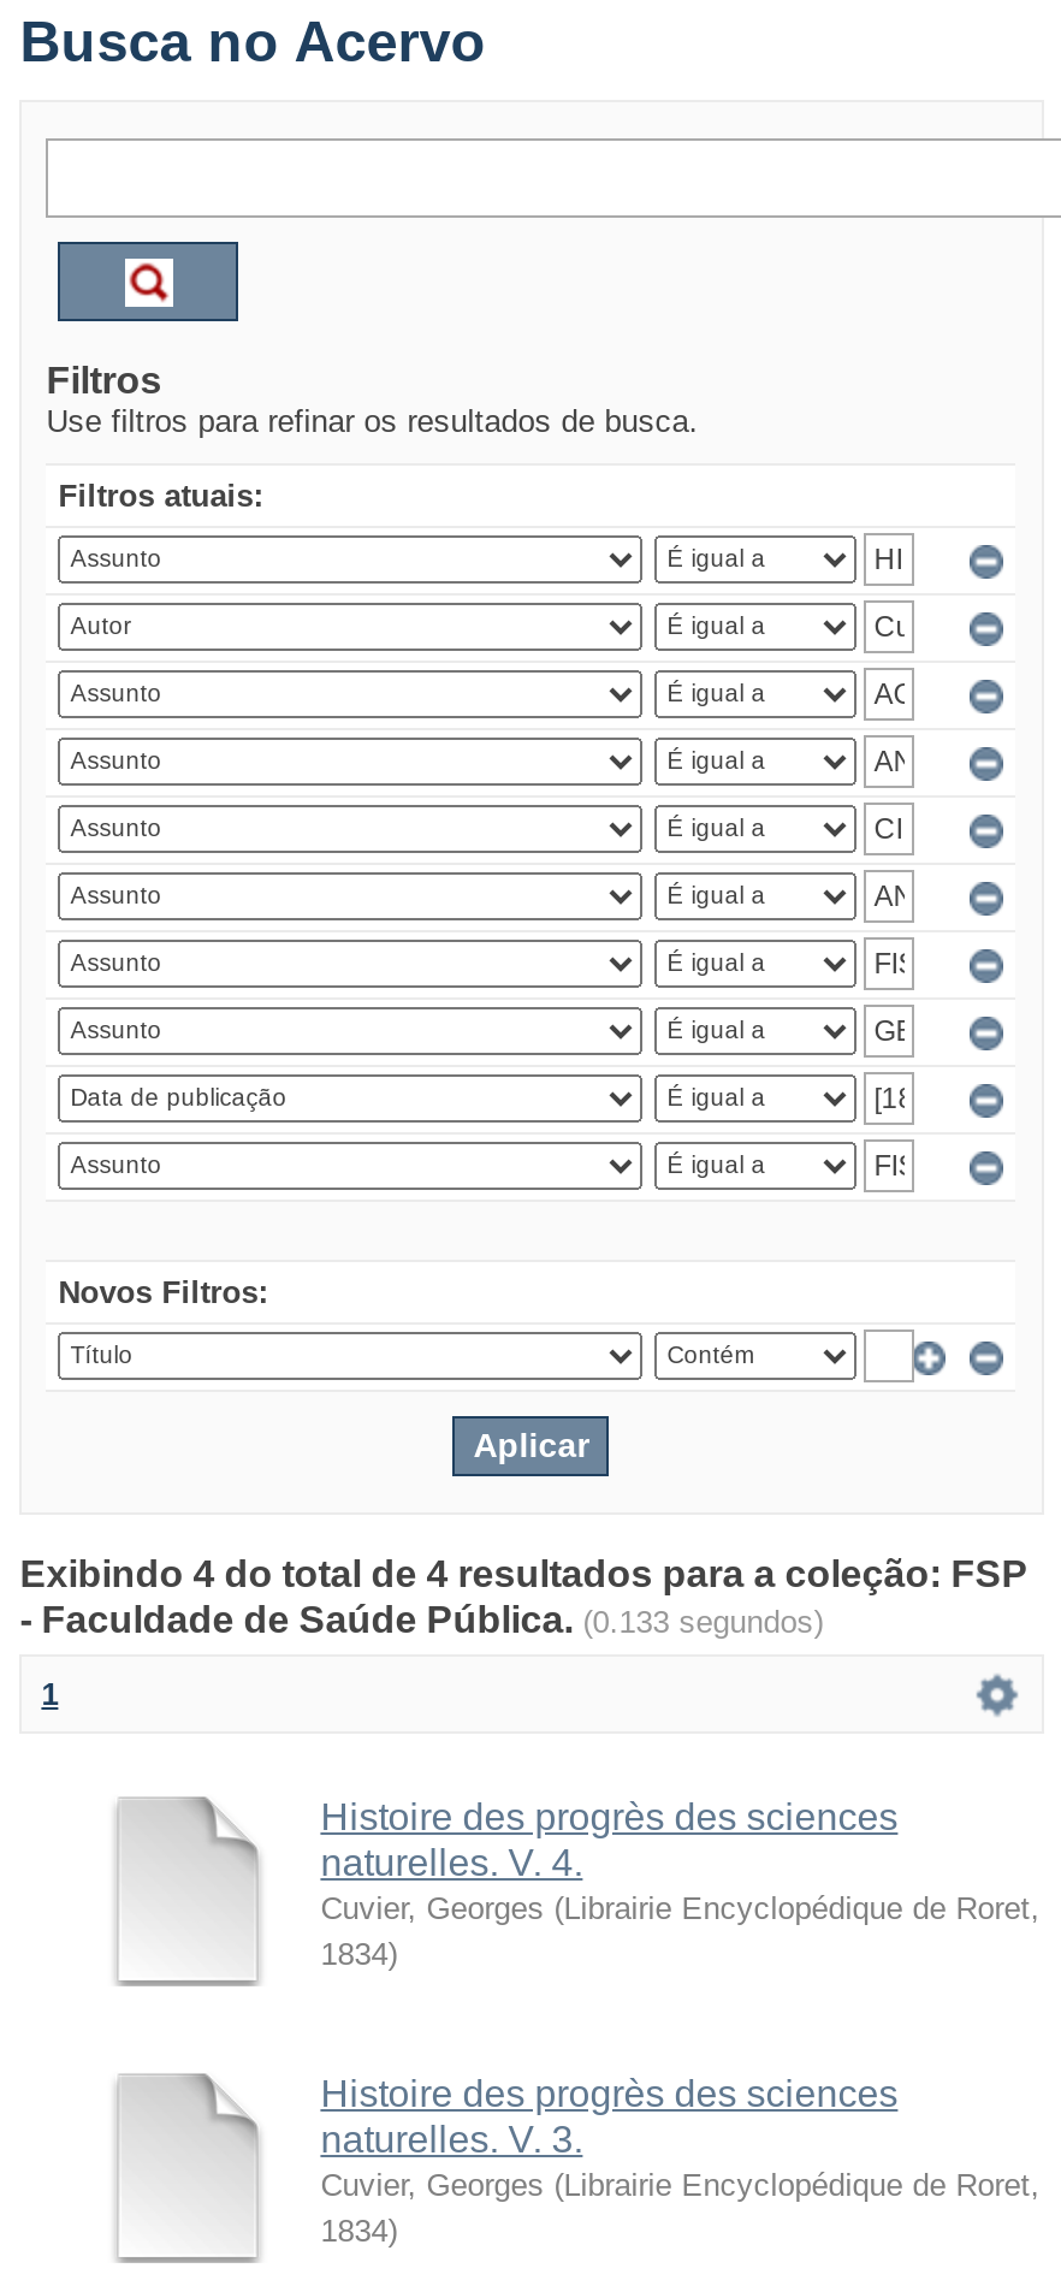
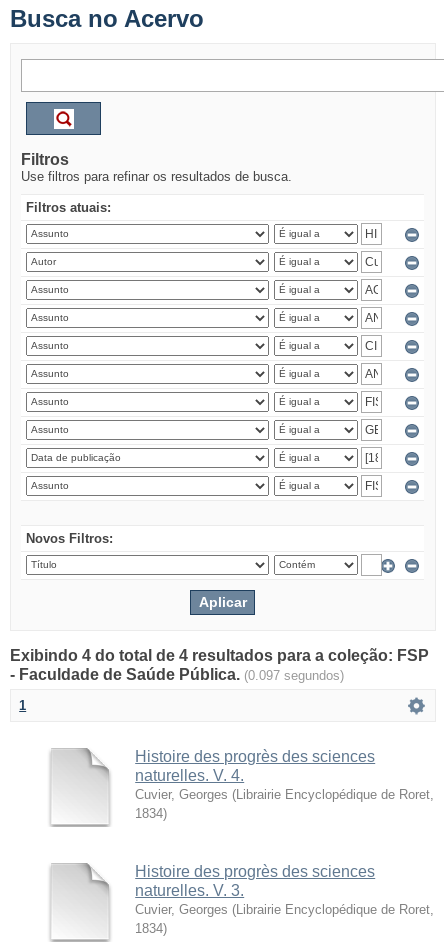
[20,1599,823,1640] - Faculdade de Saúde Pública. (0.133 segundos) -> [10,666,344,683] - Faculdade de Saúde Pública. (0.097 segundos)

